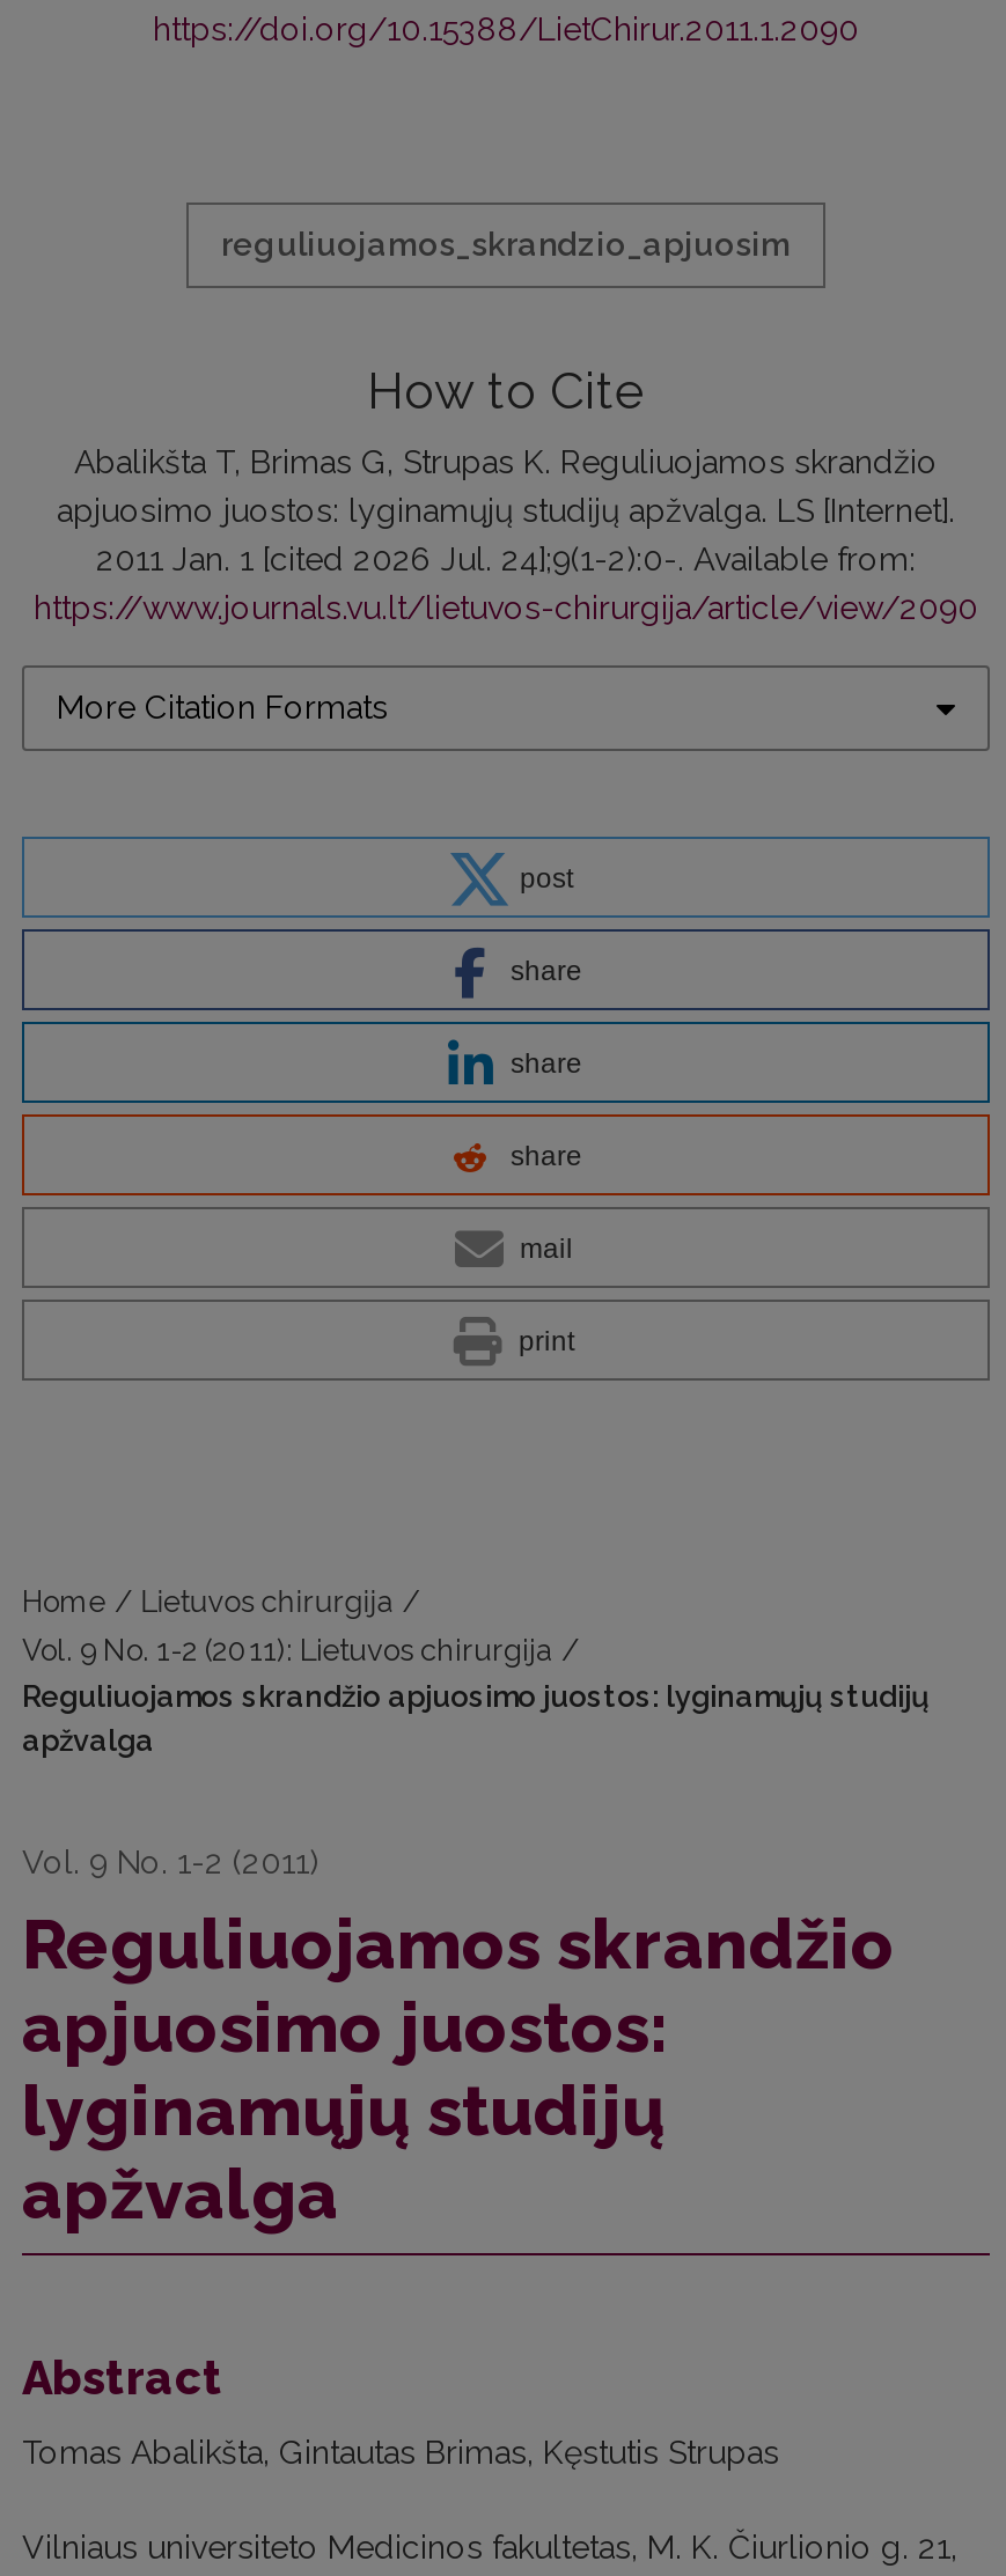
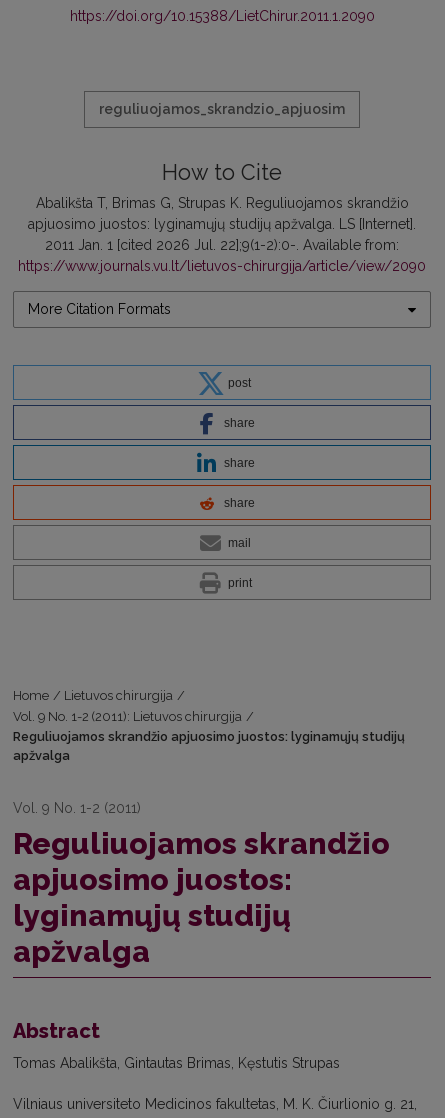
[96,540,916,577] 2011 Jan. 1 [cited 2026 Jul. 24];9(1-2):0-. Available from: -> [45,237,399,253] 2011 Jan. 1 [cited 2026 Jul. 22];9(1-2):0-. Available from:

